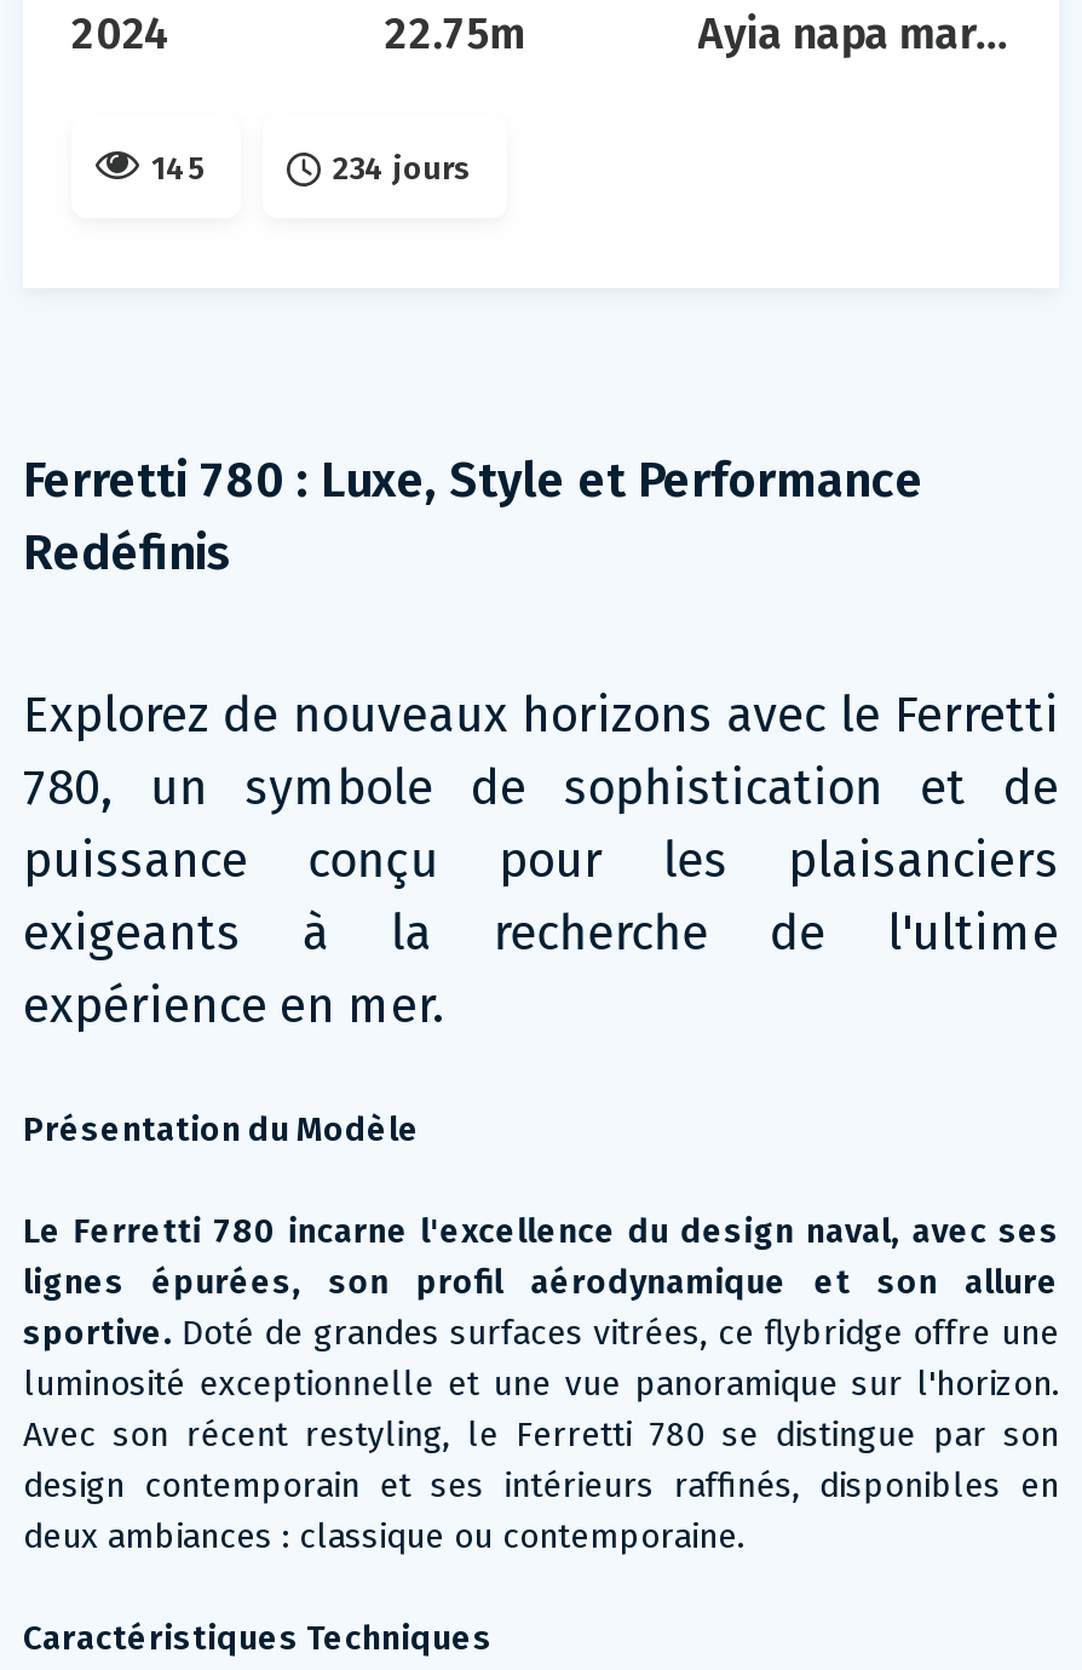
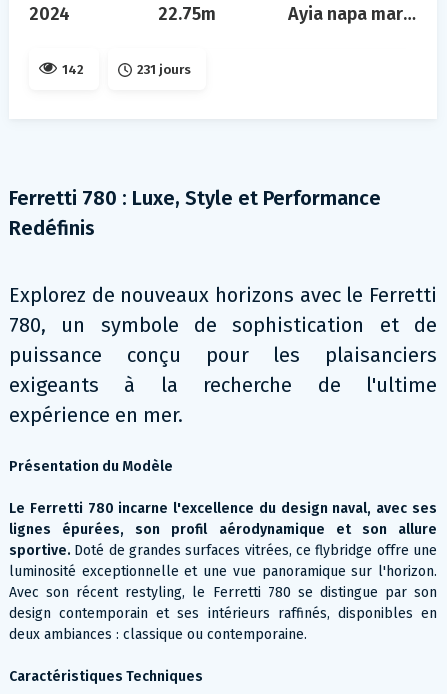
[151,150,205,186] 145 -> [62,62,84,77] 142
[333,150,471,186] 234 jours -> [137,62,191,77] 231 jours

